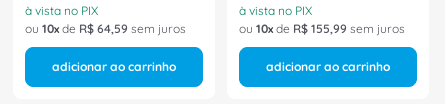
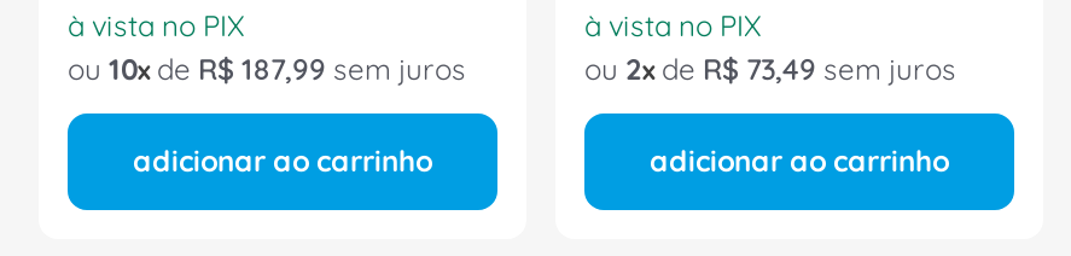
[25,21,186,36] ou 10 de R$ 64,59 sem juros -> [68,52,466,88] ou 10 de R$ 187,99 sem juros
[239,21,405,36] ou 10 de R$ 155,99 sem juros -> [584,52,956,88] ou 2 de R$ 73,49 sem juros

